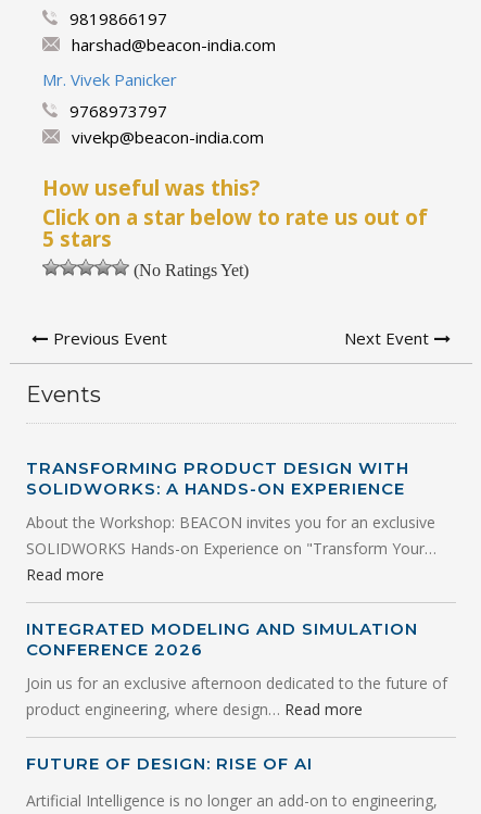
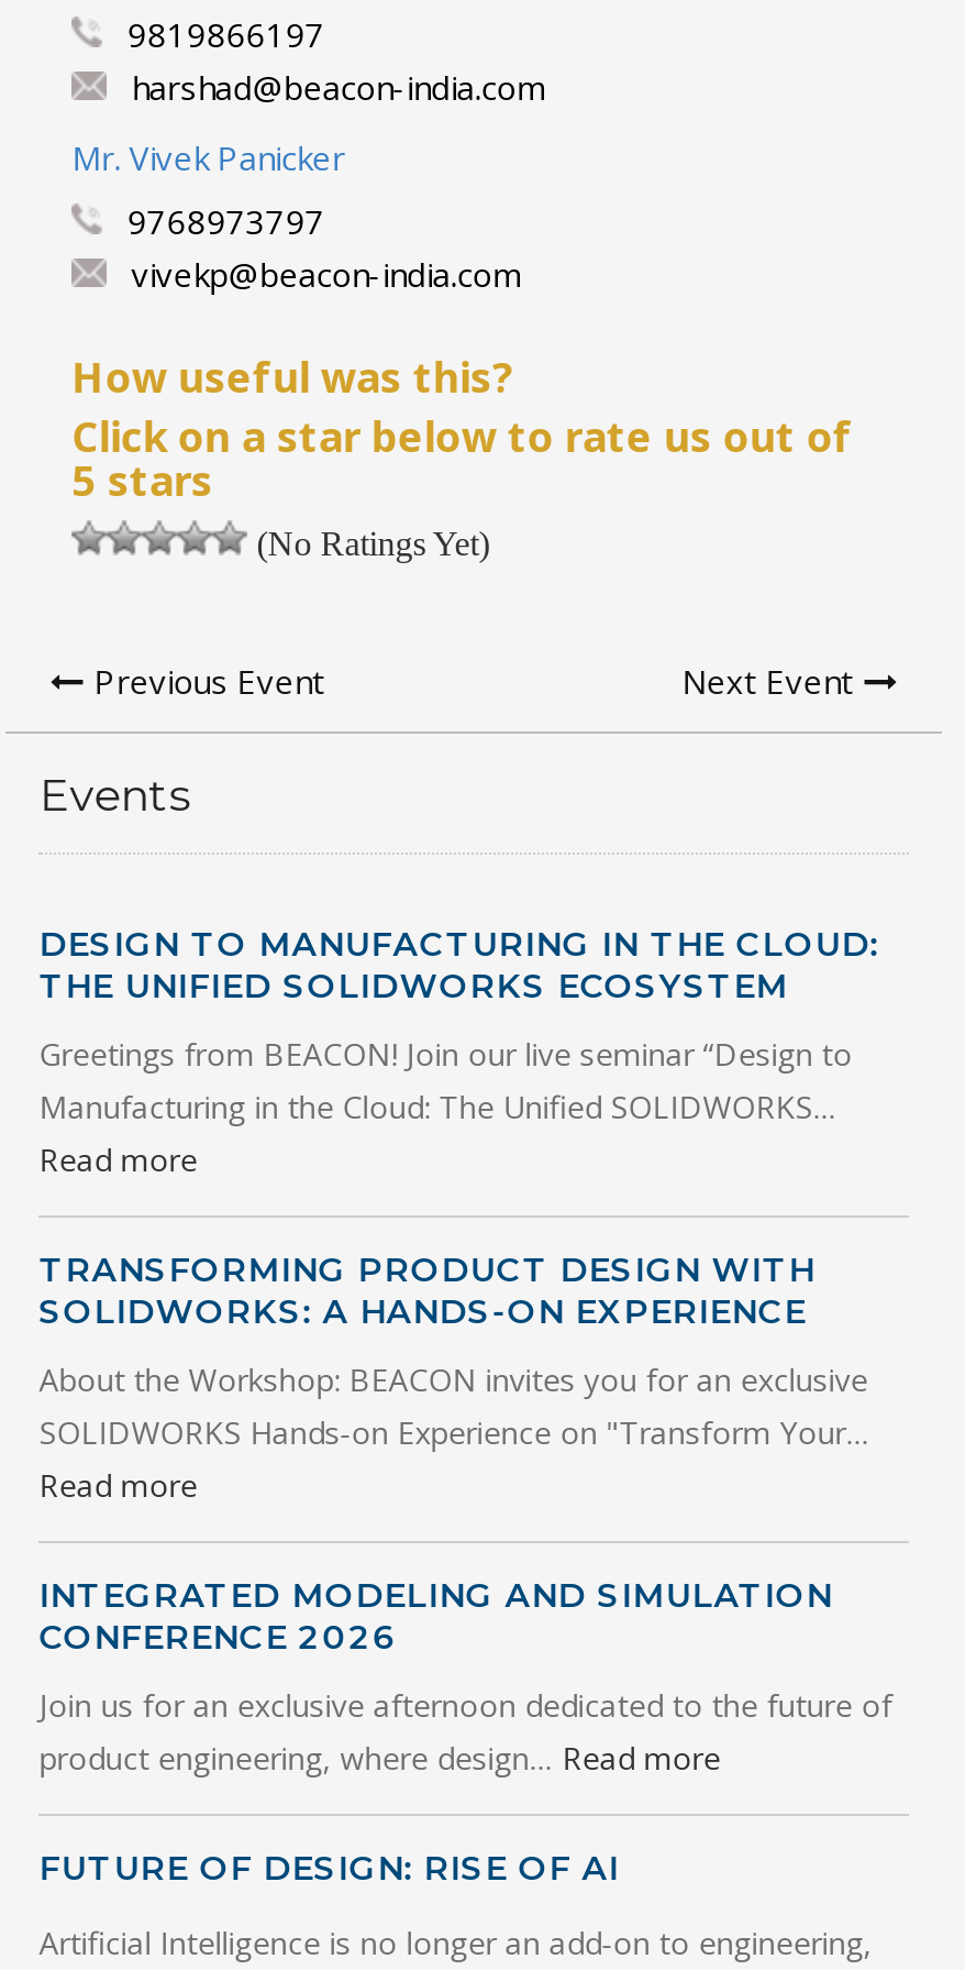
none -> [39,923,879,1180] DESIGN TO MANUFACTURING IN THE CLOUD: | THE UNIFIED SOLIDWORKS ECOSYSTEM | Greetings from BEACON! Join our live seminar “Design to | Manufacturing in the Cloud: The Unified SOLIDWORKS… | Read more

